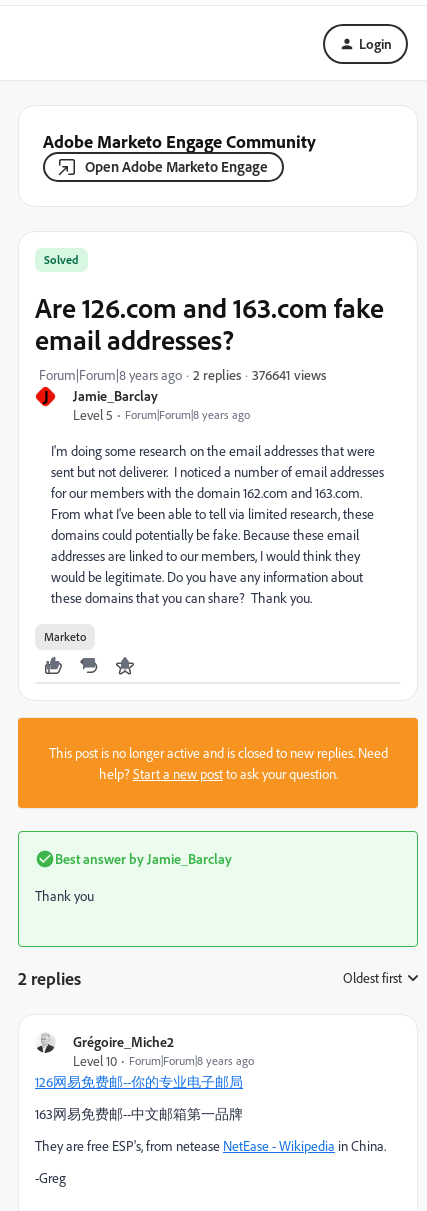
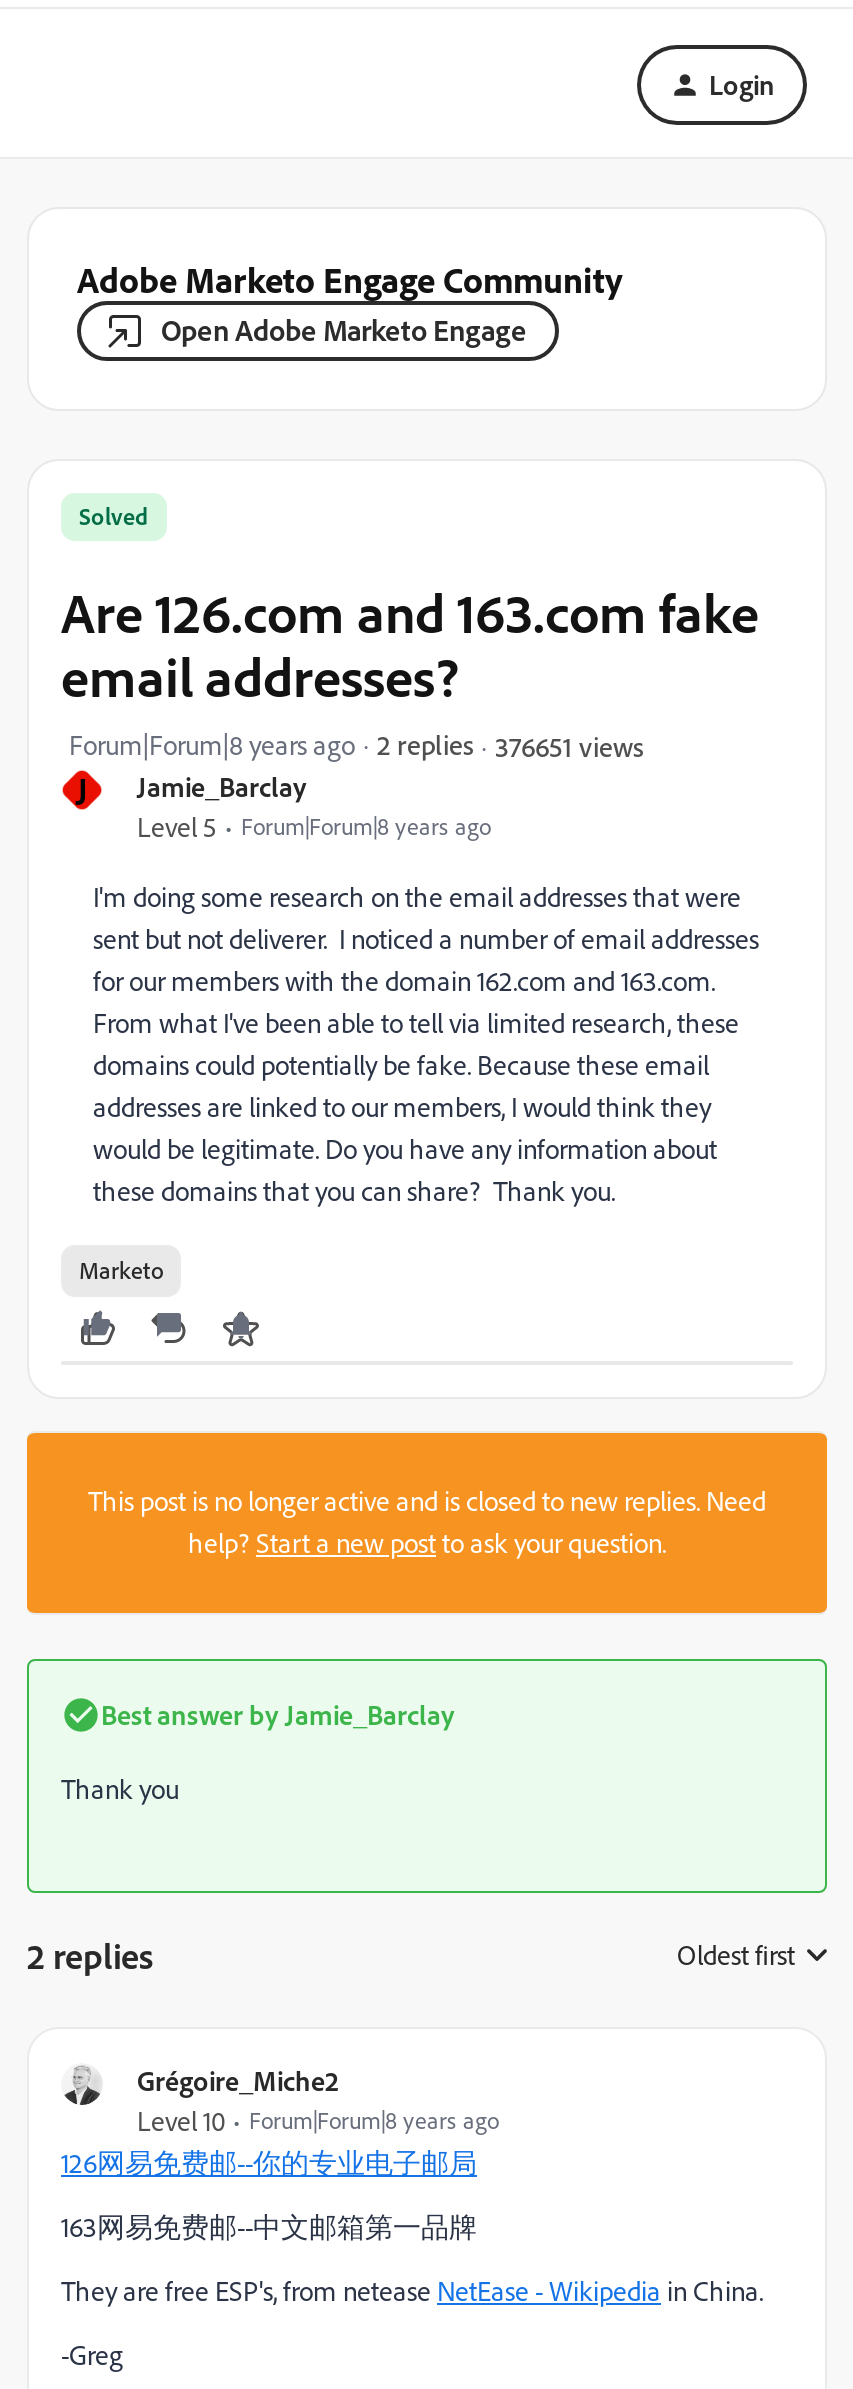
[252,365,326,382] 376641 views -> [495,728,643,762] 376651 views

